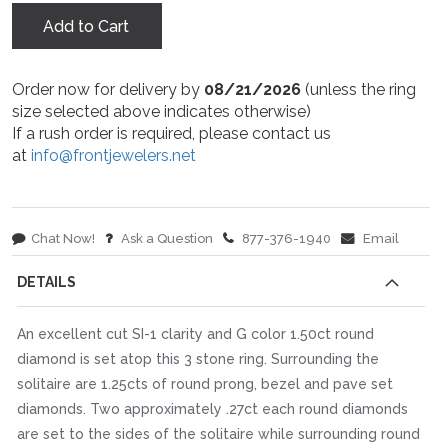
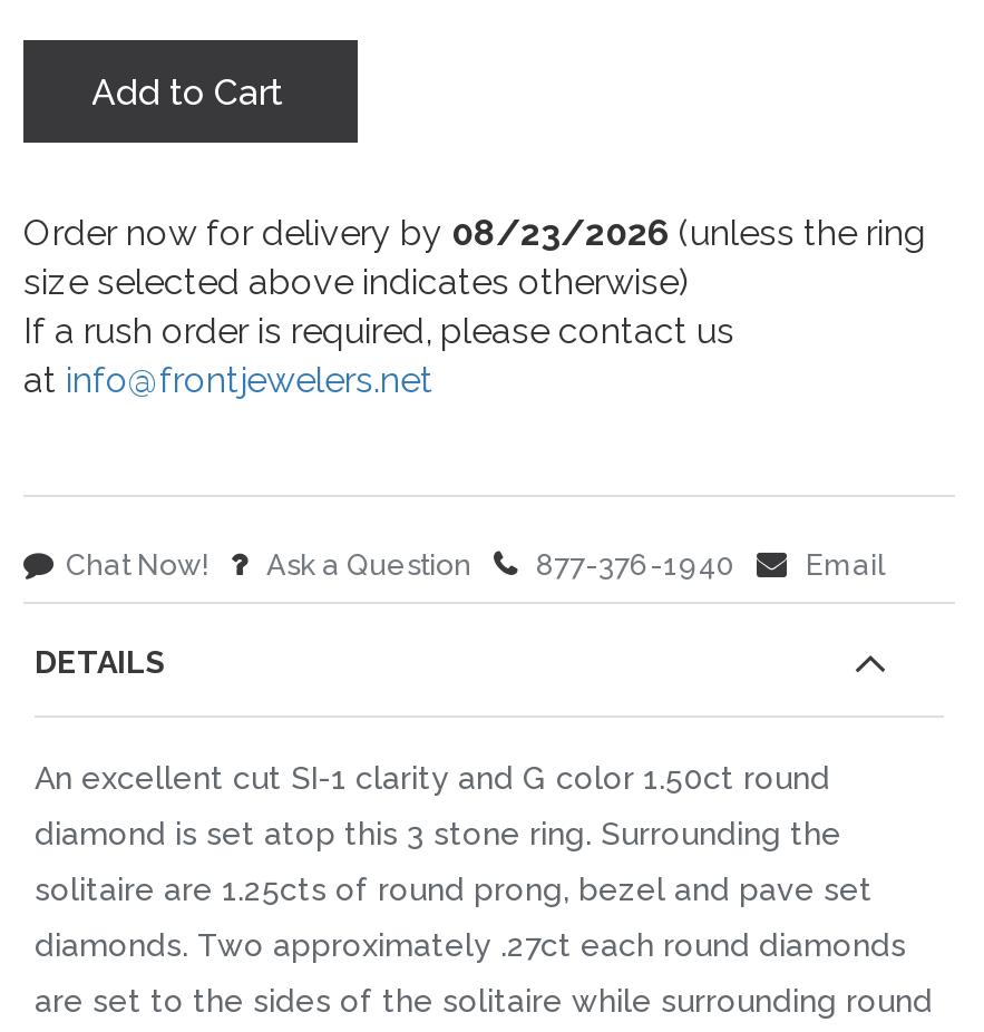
[12,80,416,99] Order now for delivery by 08/21/2026 (unless the ring -> [23,212,926,254] Order now for delivery by 08/23/2026 (unless the ring

